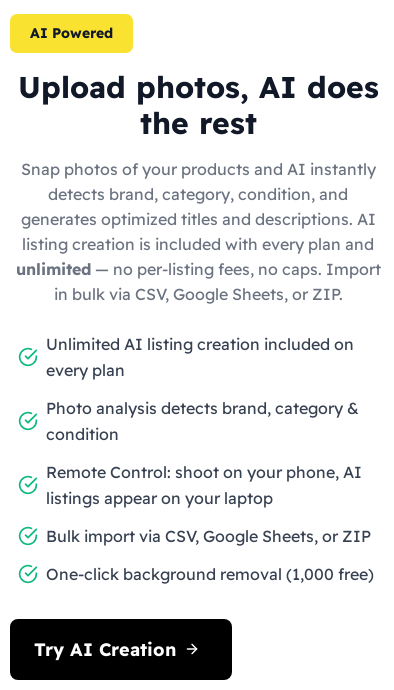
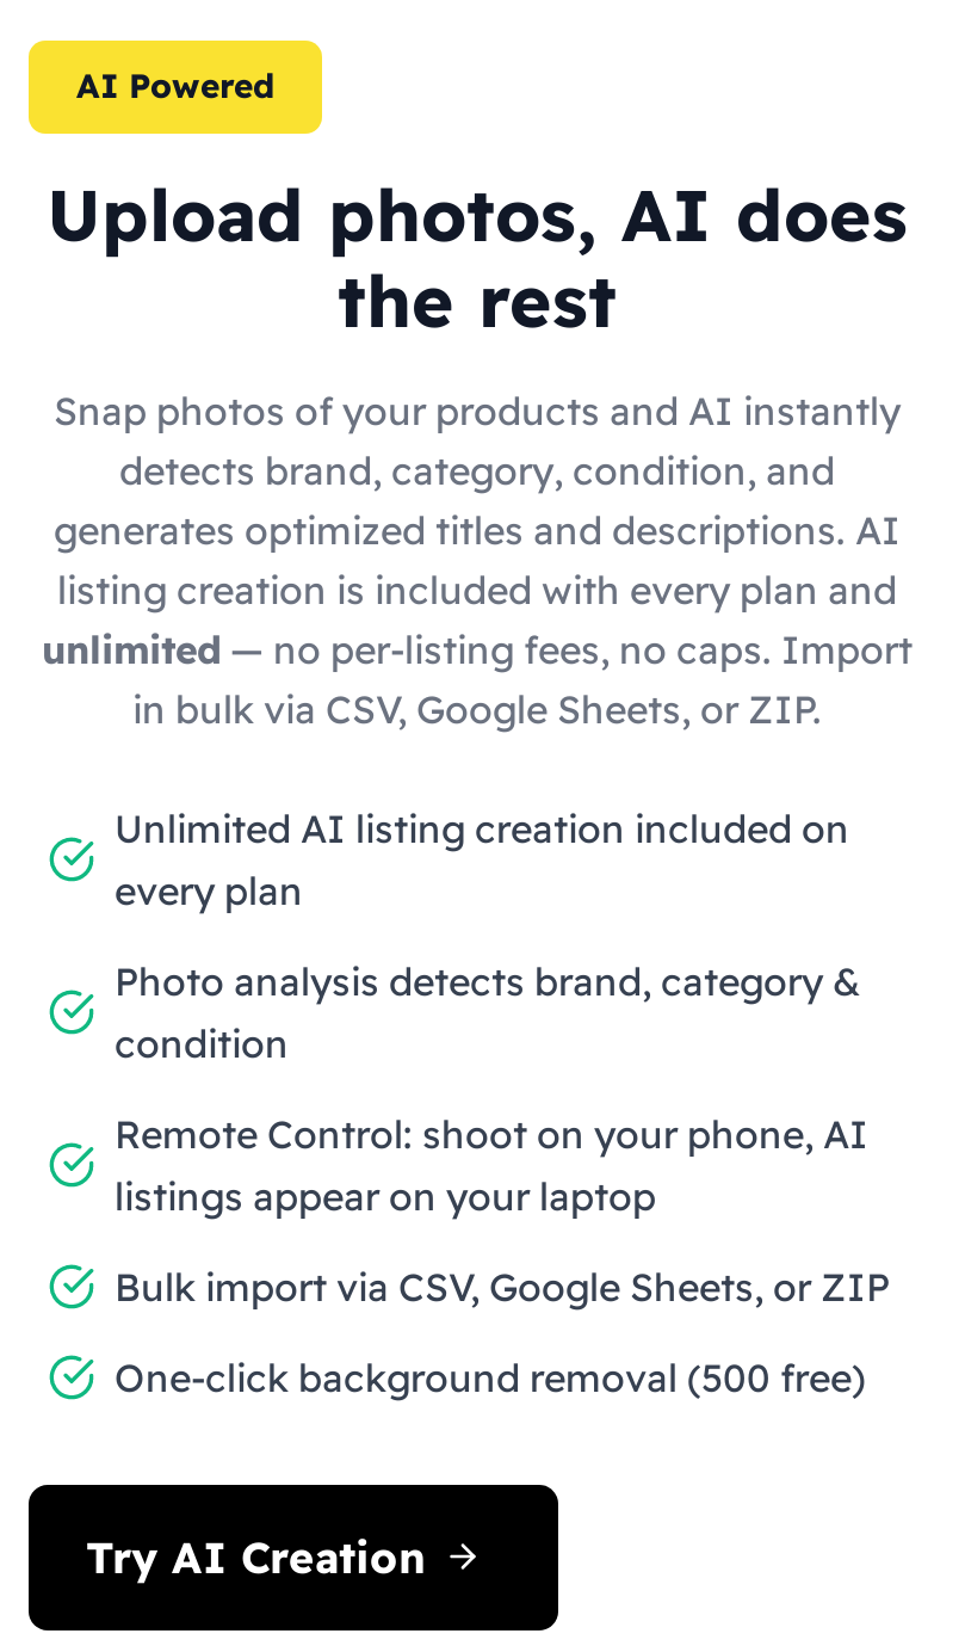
[46,564,374,584] One-click background removal (1,000 free) -> [115,1353,866,1401] One-click background removal (500 free)

